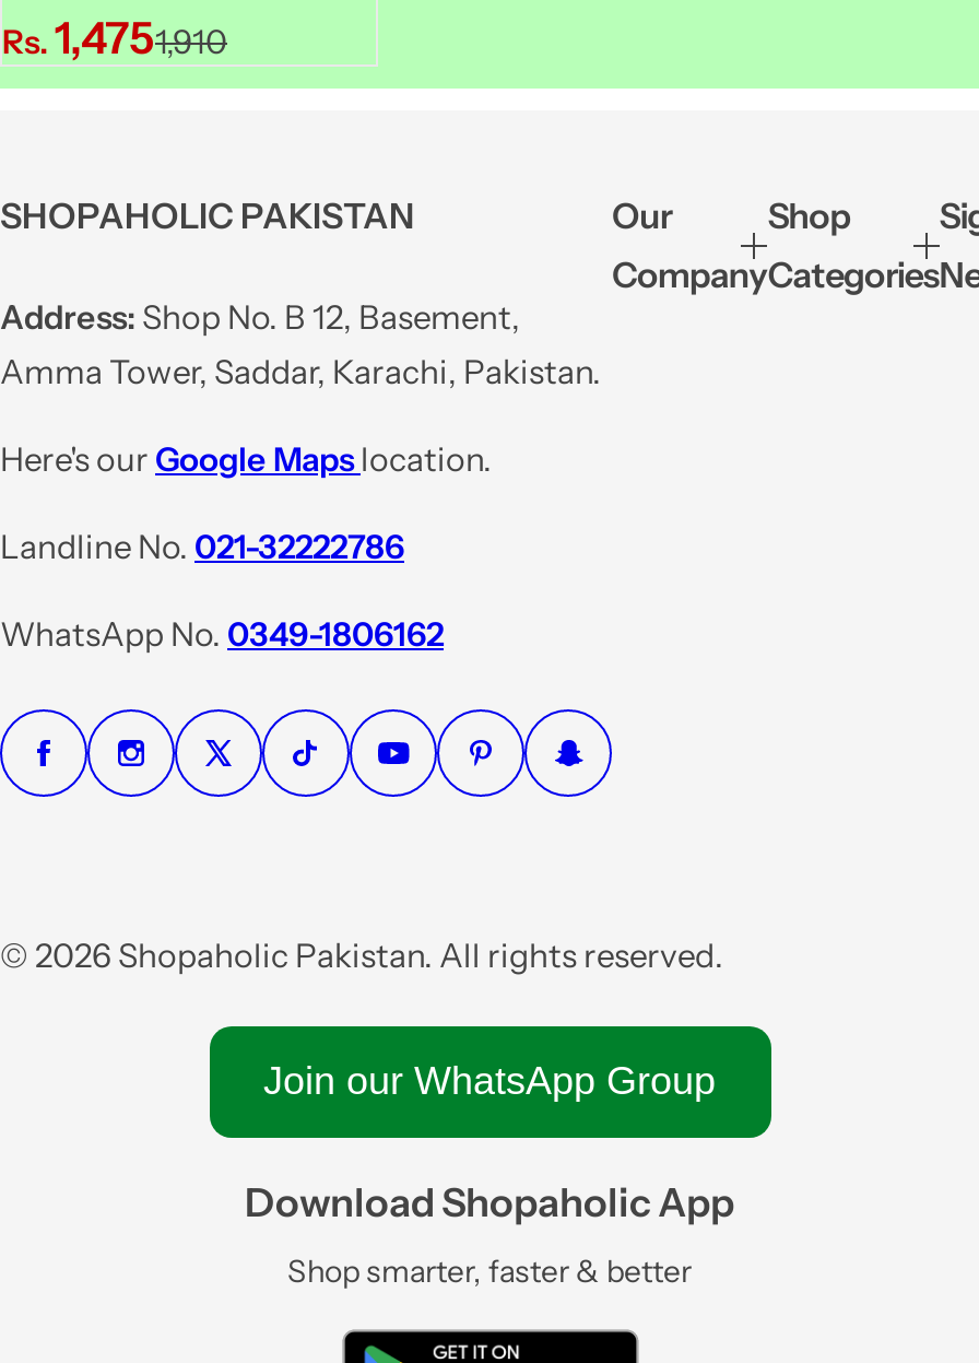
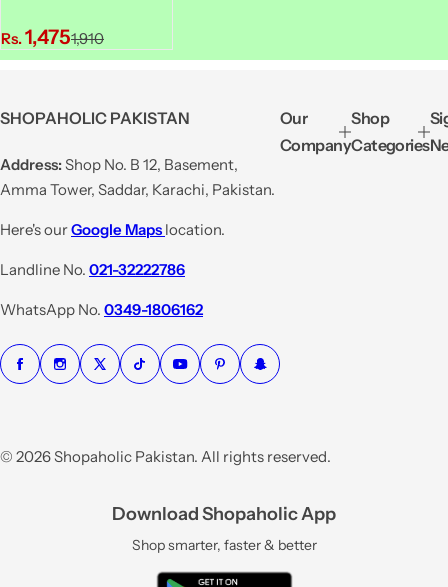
[263,1060,716,1103] Join our WhatsApp Group -> none

